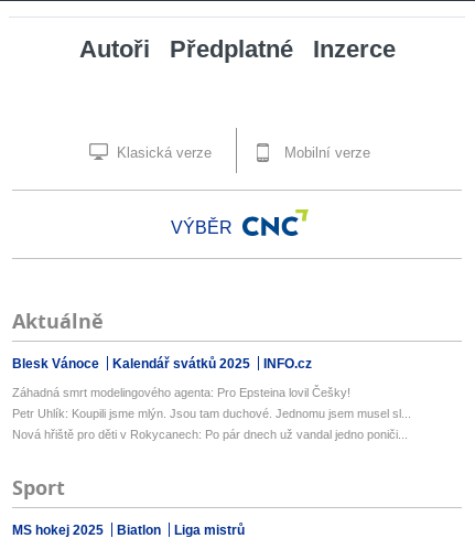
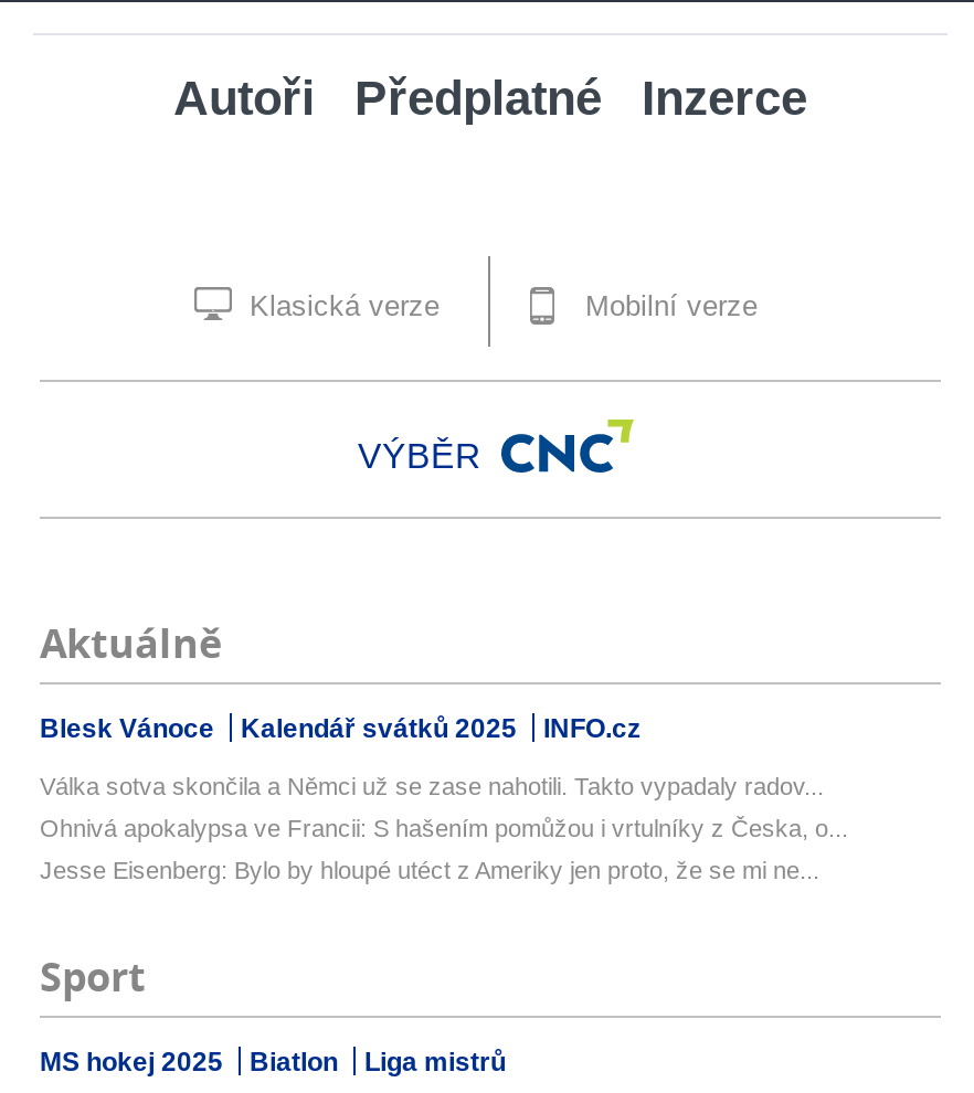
[12,386,350,400] Záhadná smrt modelingového agenta: Pro Epsteina lovil Češky! -> [40,774,824,800] Válka sotva skončila a Němci už se zase nahotili. Takto vypadaly radov...
[12,407,411,420] Petr Uhlík: Koupili jsme mlýn. Jsou tam duchové. Jednomu jsem musel sl... -> [40,816,848,842] Ohnivá apokalypsa ve Francii: S hašením pomůžou i vrtulníky z Česka, o...
[12,428,408,441] Nová hřiště pro děti v Rokycanech: Po pár dnech už vandal jedno poniči... -> [40,858,819,884] Jesse Eisenberg: Bylo by hloupé utéct z Ameriky jen proto, že se mi ne...

